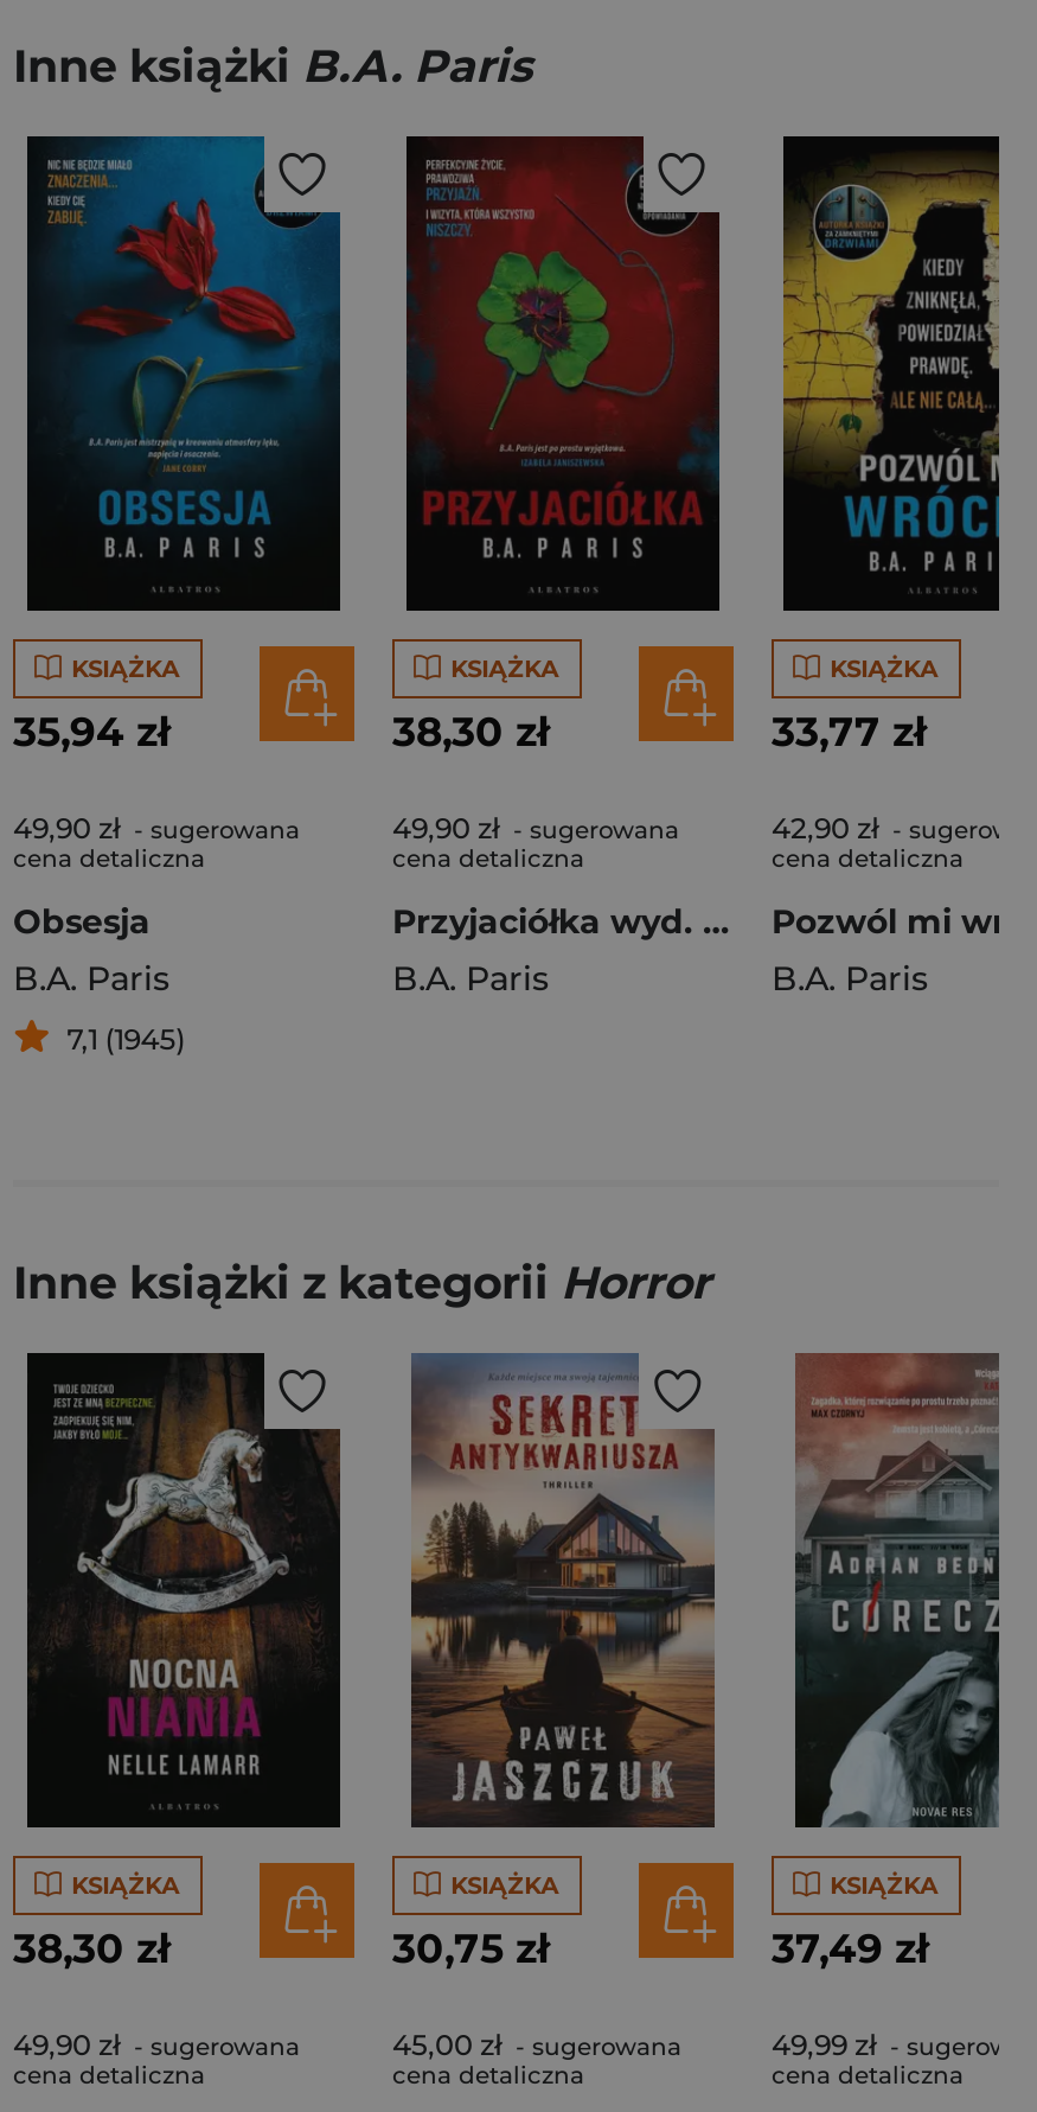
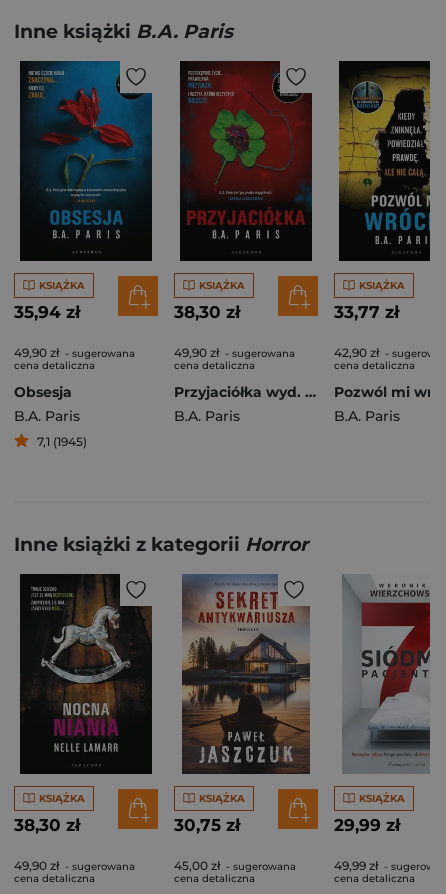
[793,1351,1001,1830] [image] -> [342,574,431,774] [image]
[772,1925,928,1972] 37,49 zł -> [334,815,400,835] 29,99 zł

